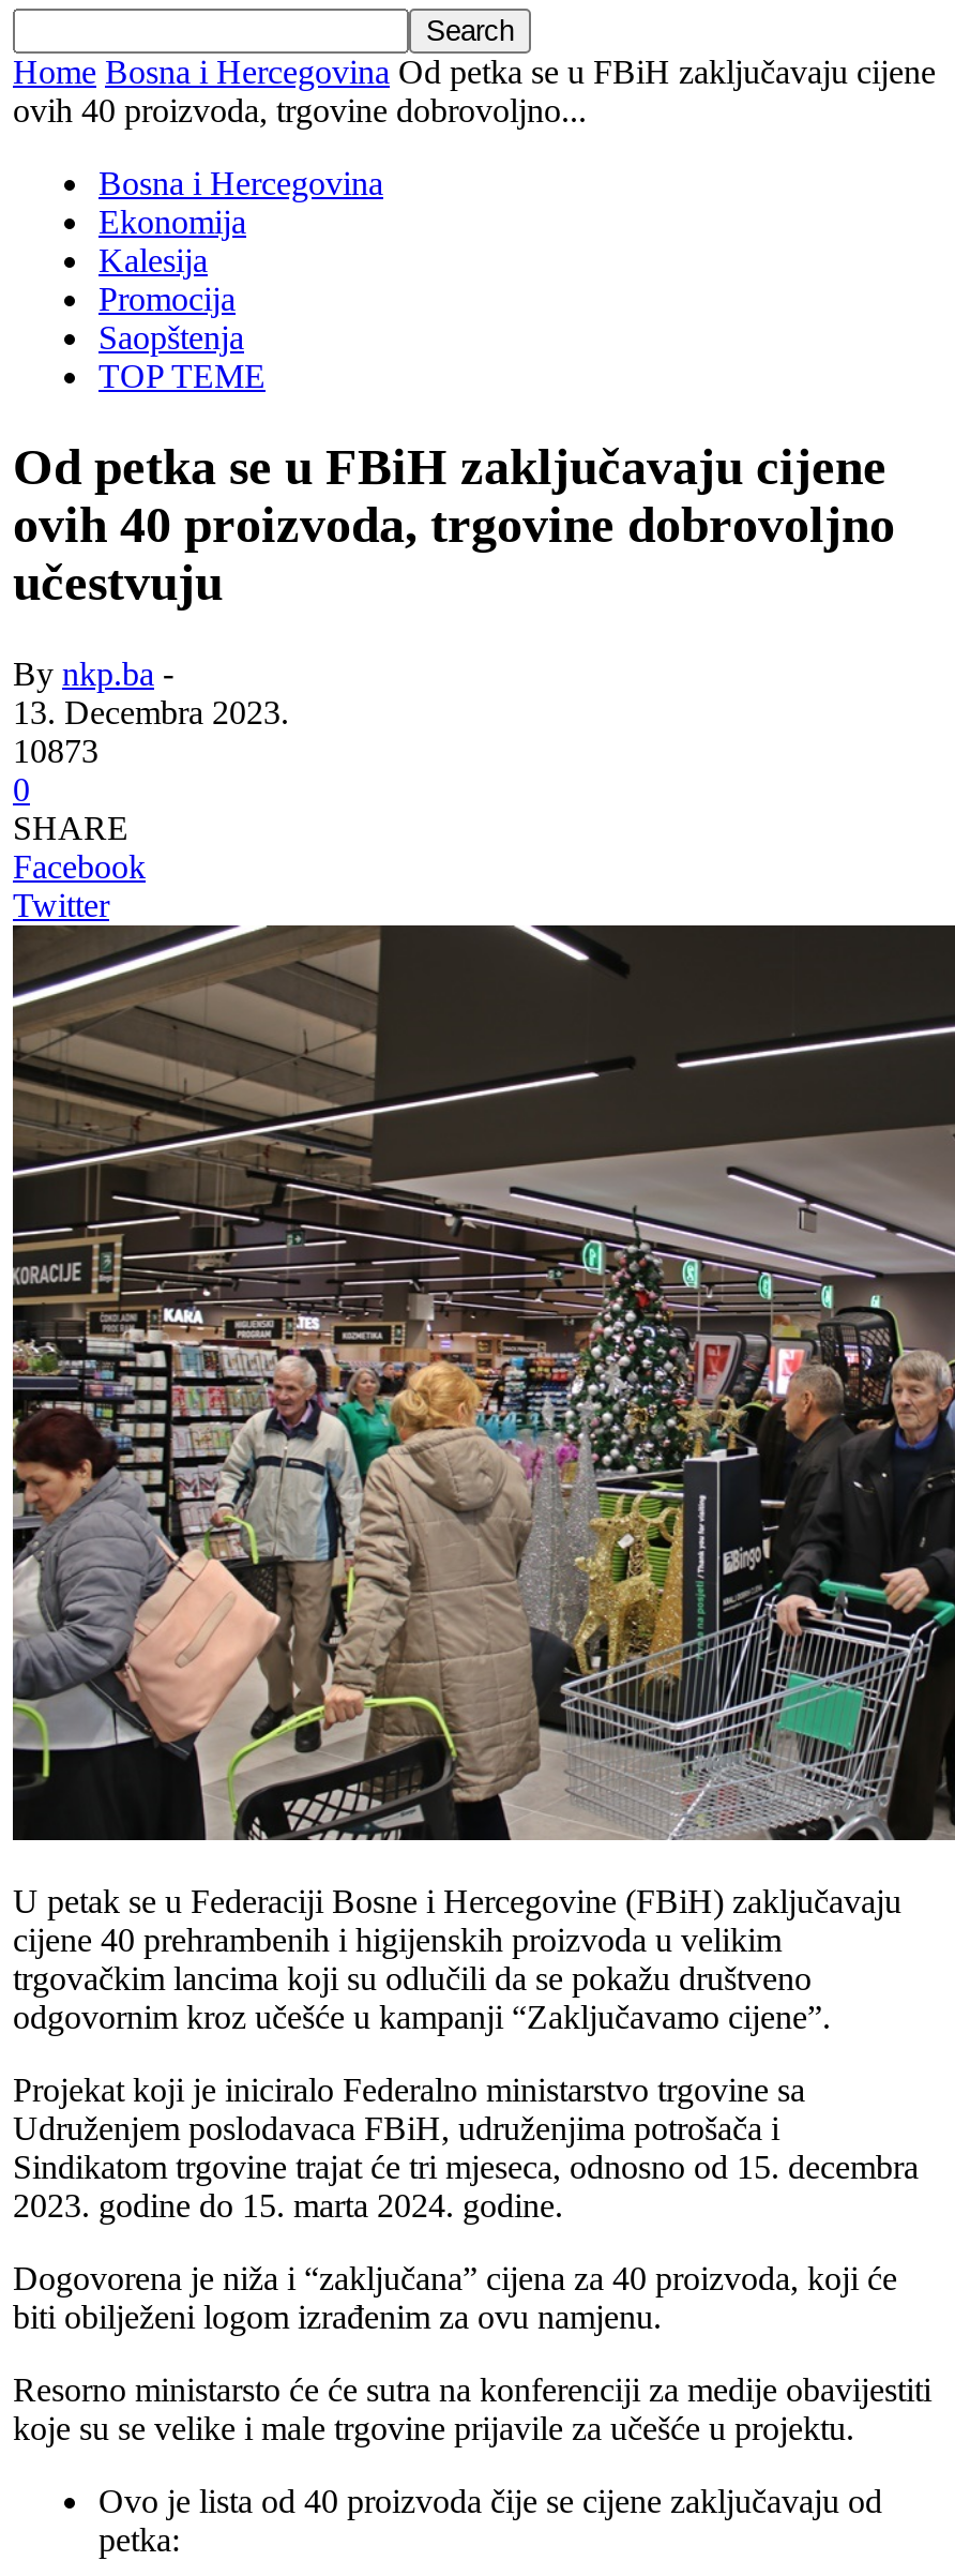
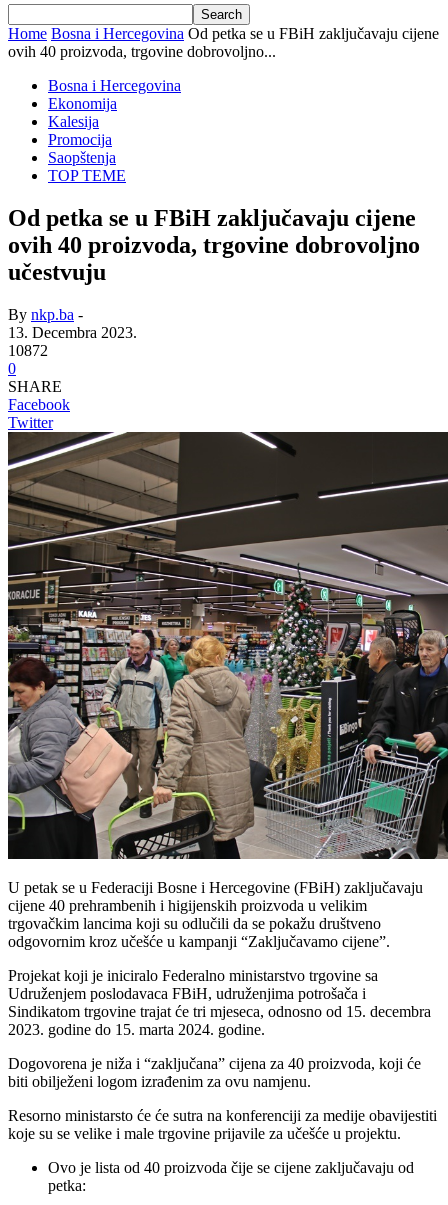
[13,733,98,769] 10873 -> [8,342,48,359] 10872

